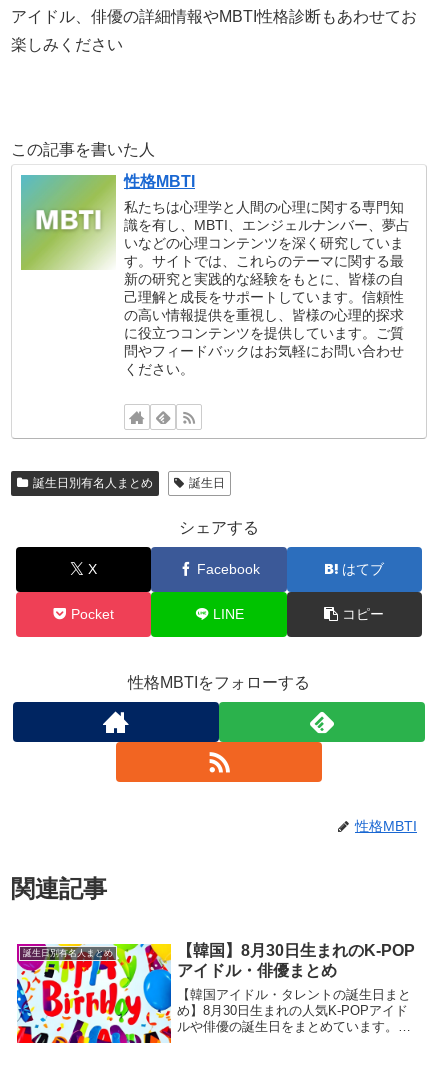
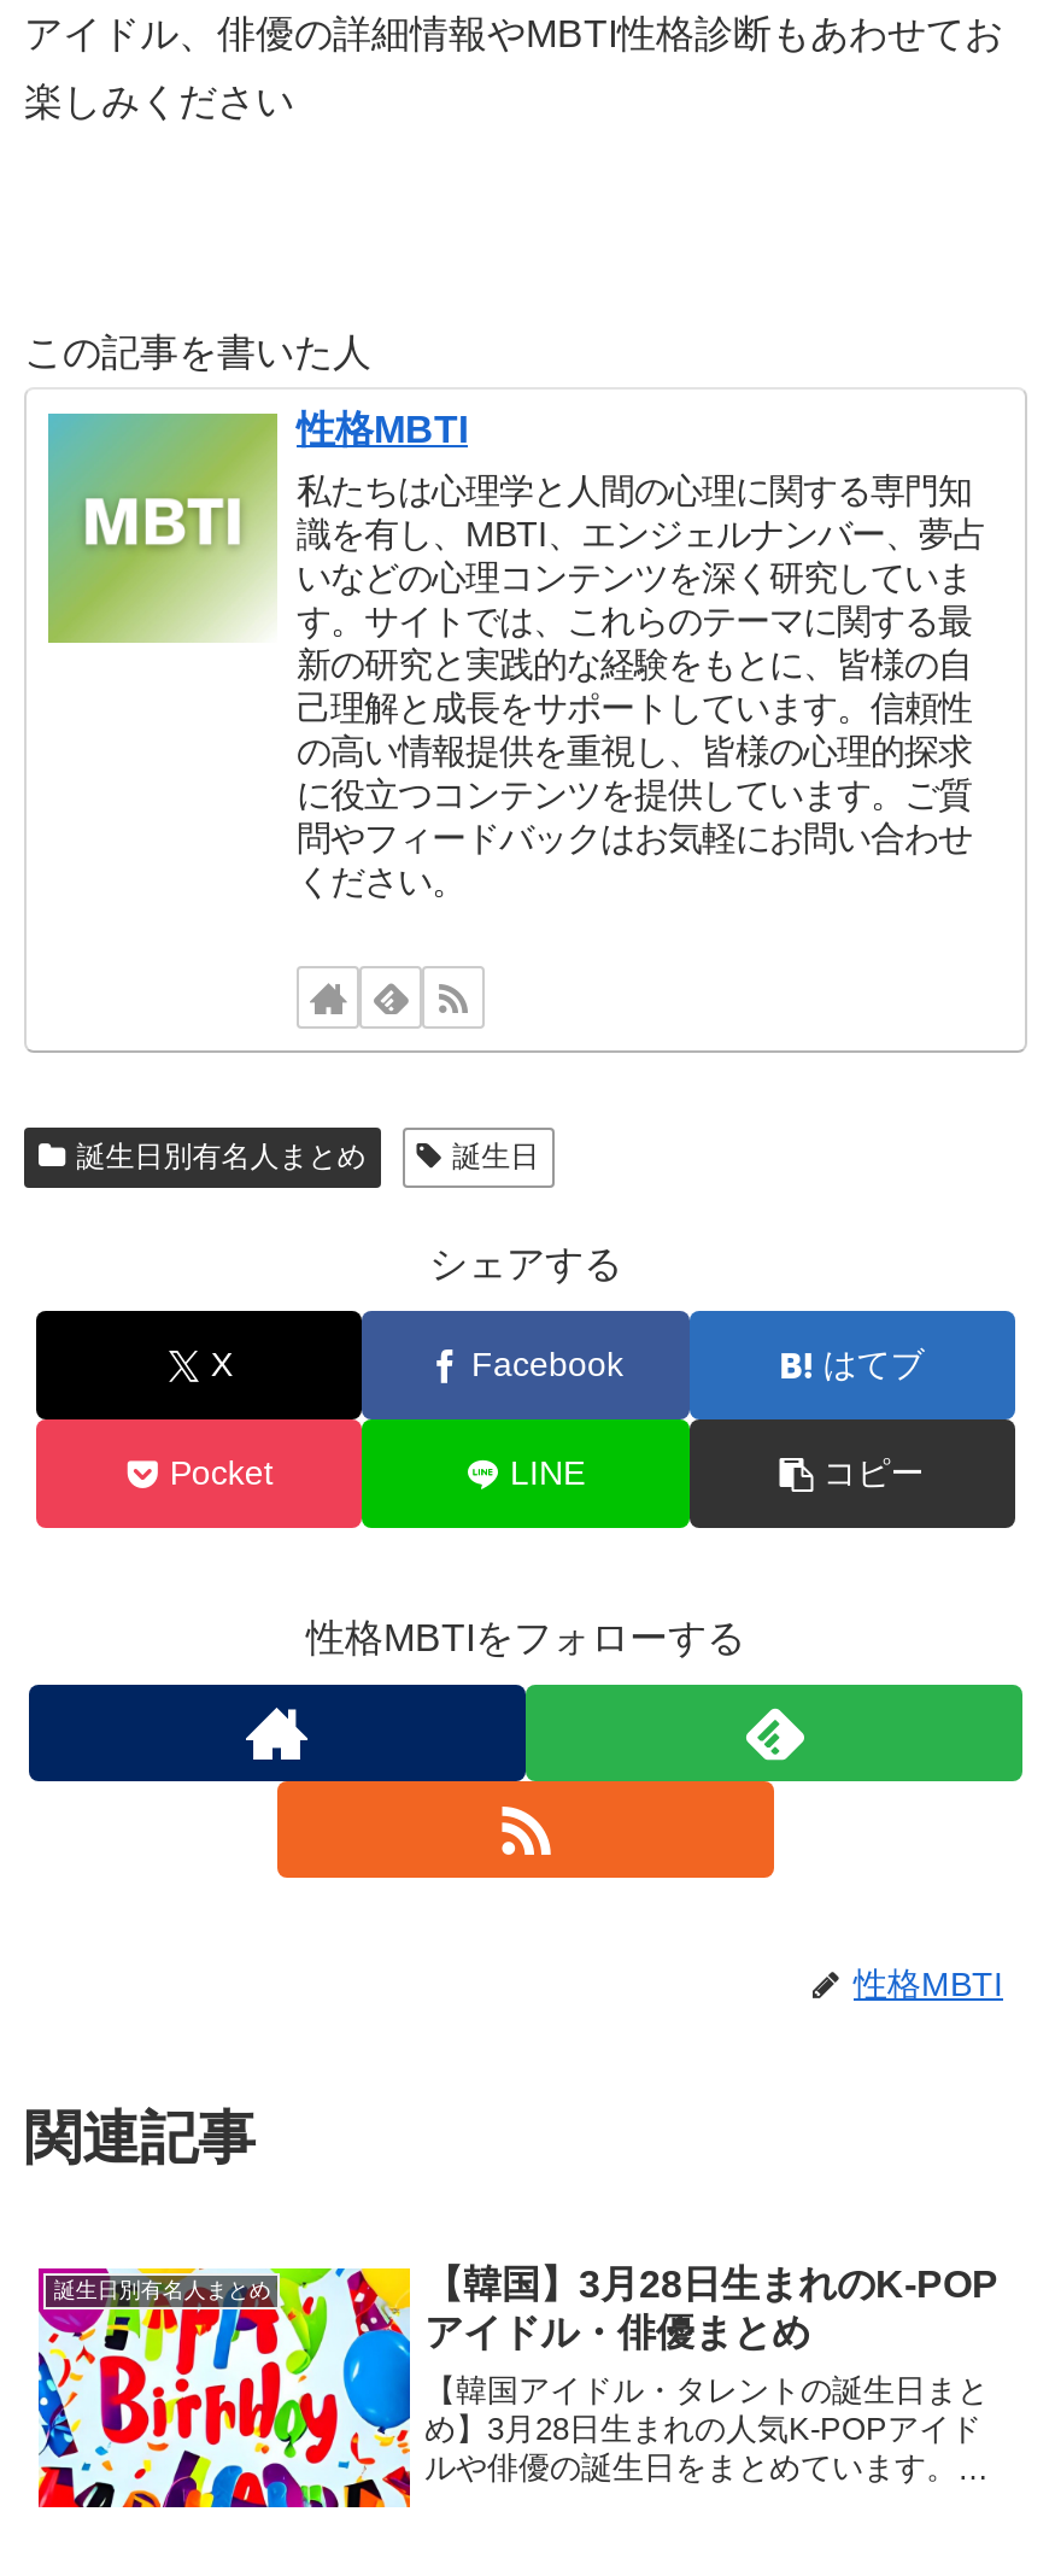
[177,942,415,959] 【韓国】8月30日生まれのK-POP -> [424,2264,998,2305] 【韓国】3月28日生まれのK-POP
[177,1003,408,1018] め】8月30日生まれの人気K-POPアイド -> [424,2412,981,2448] め】3月28日生まれの人気K-POPアイド

